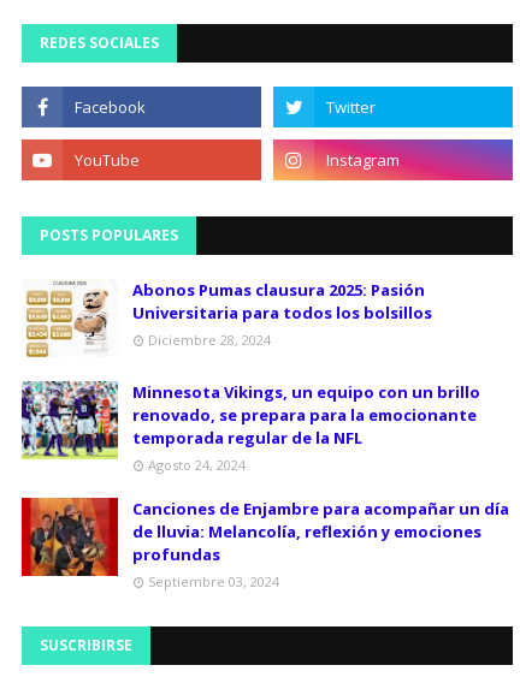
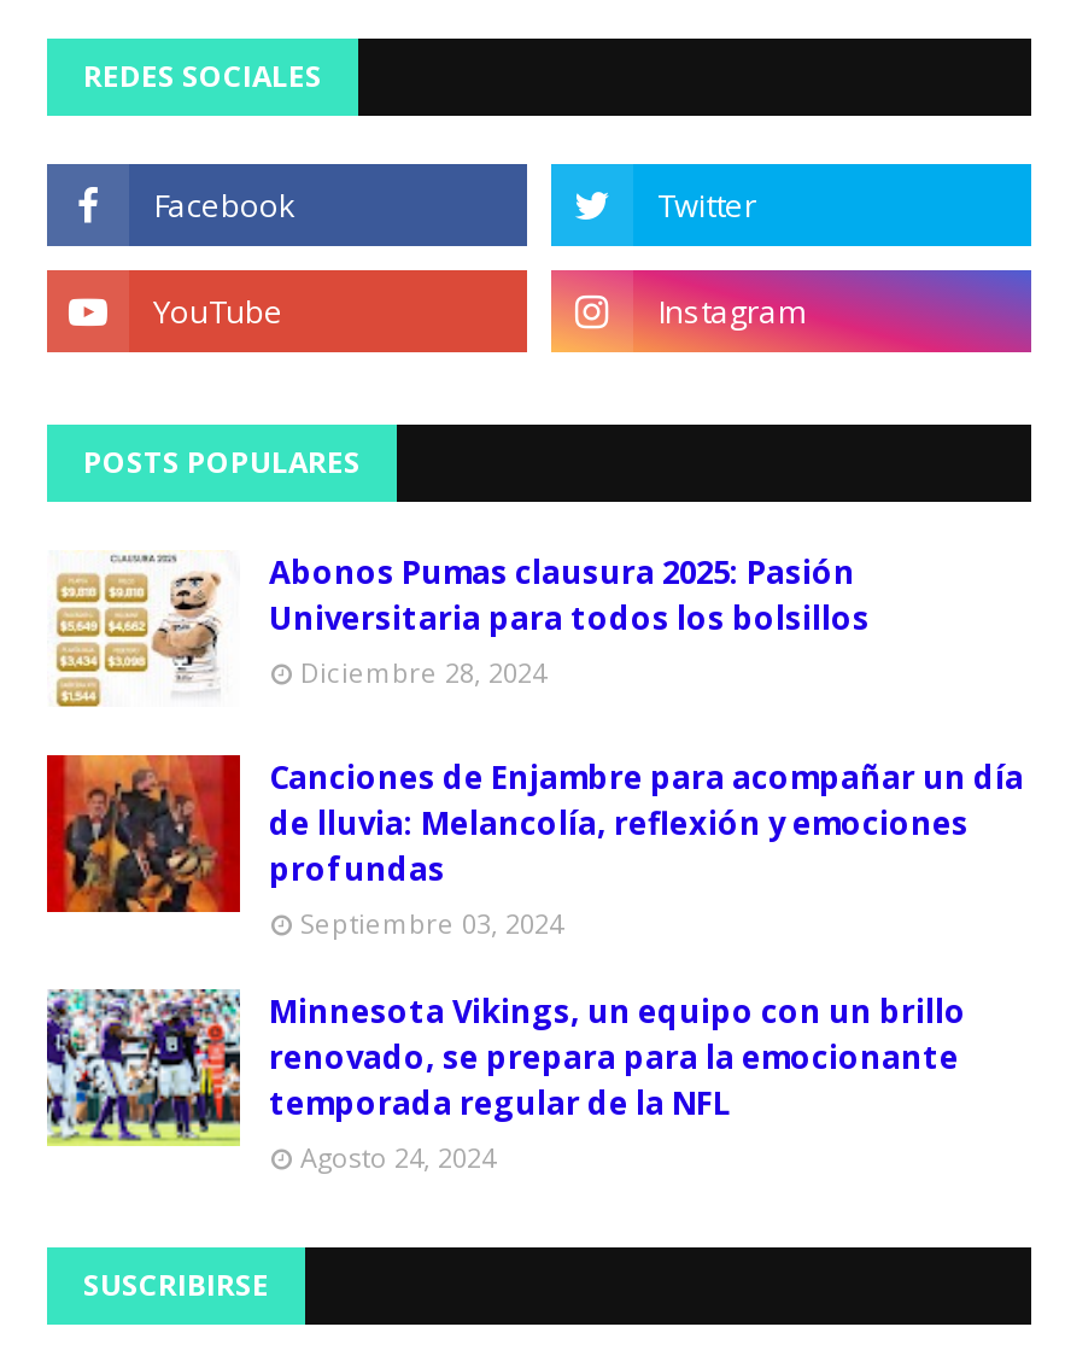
moved [19,379,480,474] -> [42,984,966,1176]: [image] | Minnesota Vikings, un equipo con un brillo | renovado, se prepara para la emocionante | temporada regular de la NFL | Agosto 24, 2024
moved [20,497,509,591] -> [45,753,1024,942]: [image] | Canciones de Enjambre para acompañar un día | de lluvia: Melancolía, reflexión y emociones | profundas | Septiembre 03, 2024

